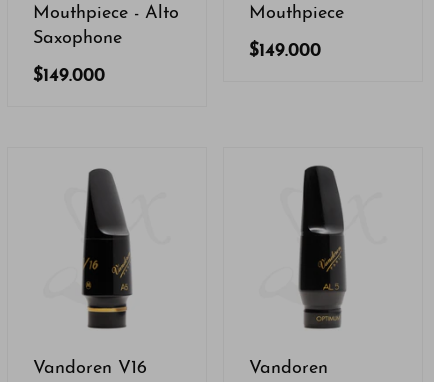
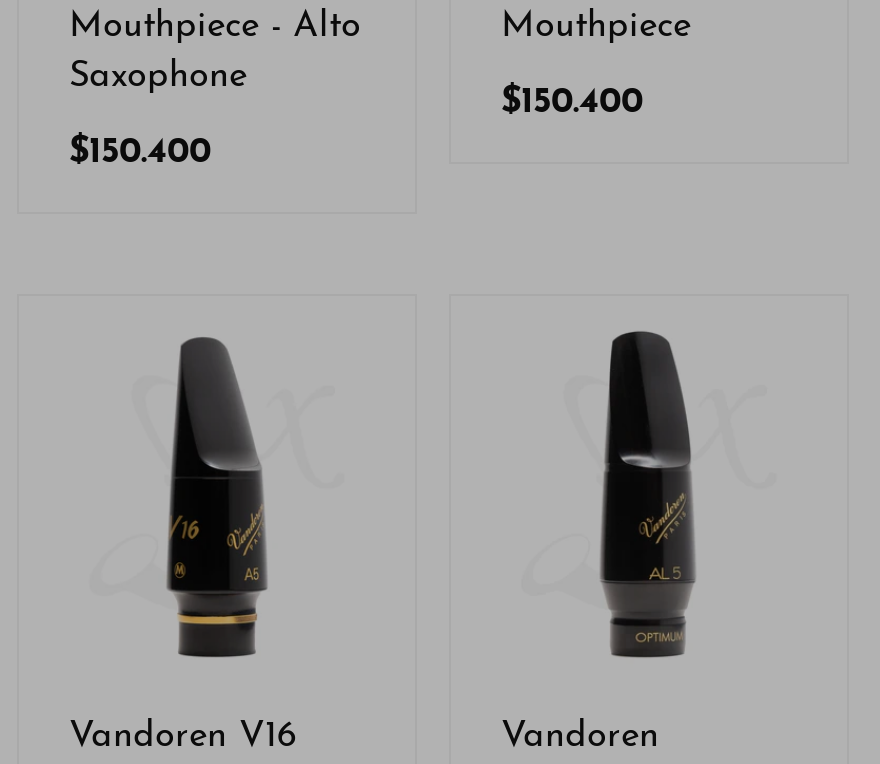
[249,42,321,61] $149.000 -> [501,84,643,122] $150.400
[33,67,105,86] $149.000 -> [69,134,211,172] $150.400

